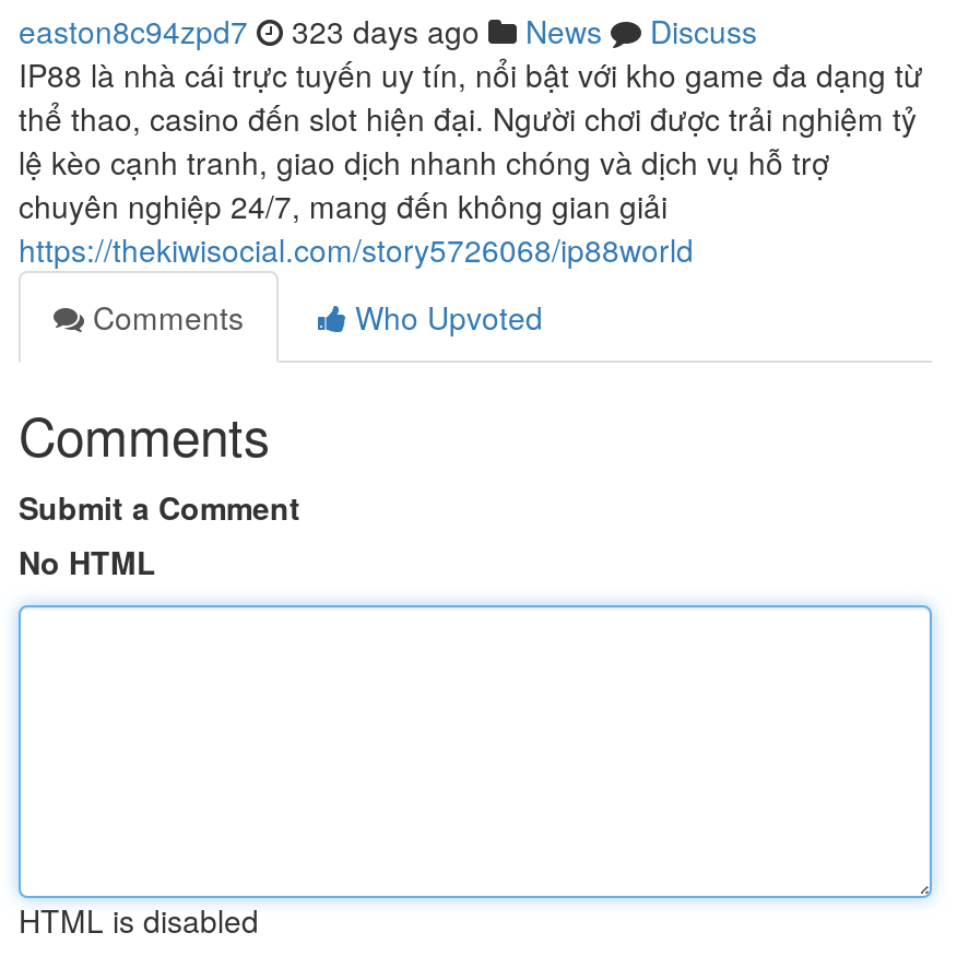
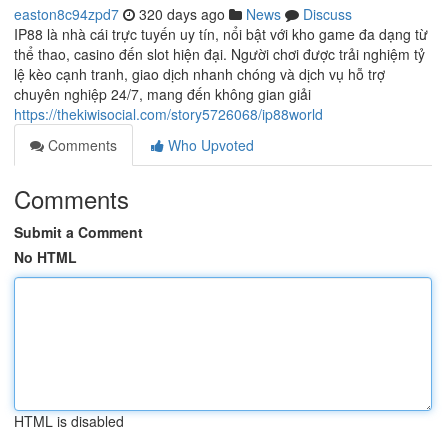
[19,9,757,52] easton8c94zpd7 323 days ago News Discuss -> [14,4,352,24] easton8c94zpd7 320 days ago News Discuss

